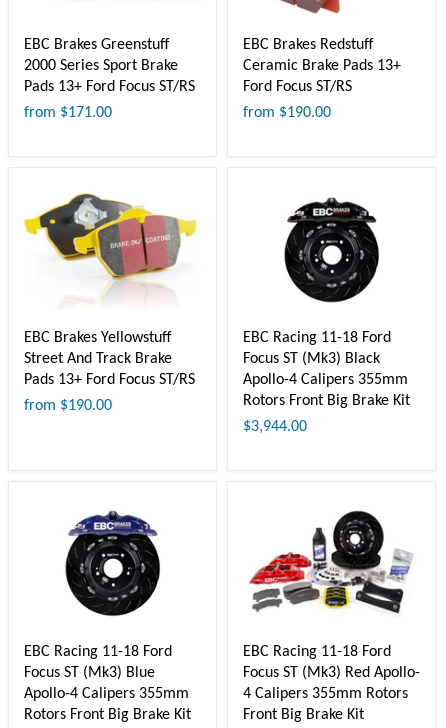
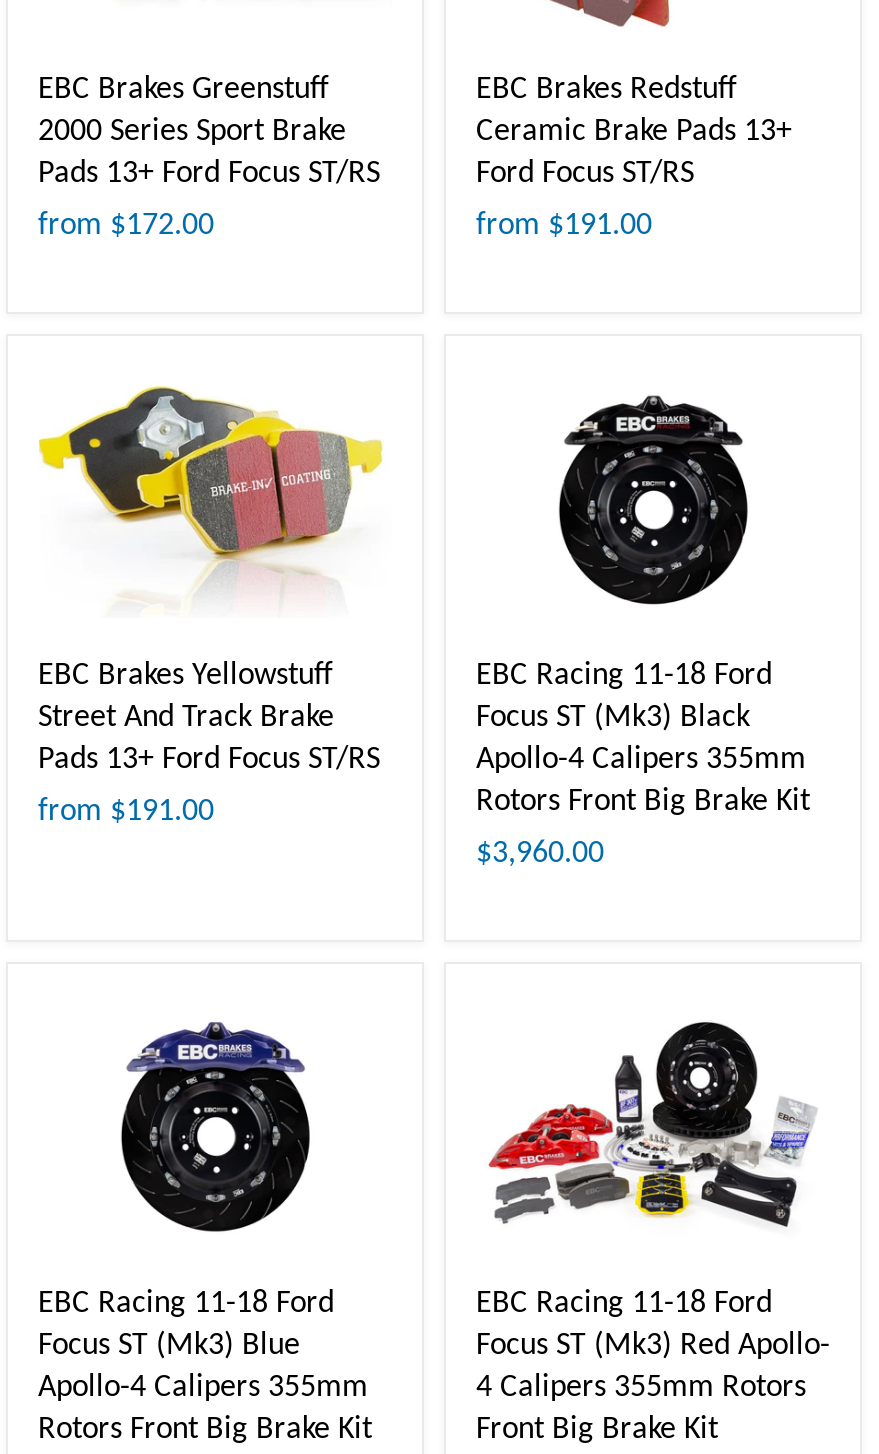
[24,102,112,121] from $171.00 -> [38,204,214,242] from $172.00
[243,102,331,121] from $190.00 -> [476,204,652,242] from $191.00
[24,395,112,414] from $190.00 -> [38,790,214,828] from $191.00
[243,416,307,435] $3,944.00 -> [476,832,604,870] $3,960.00

